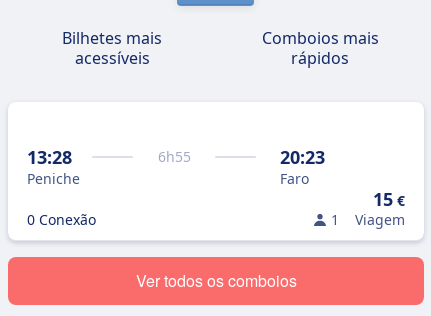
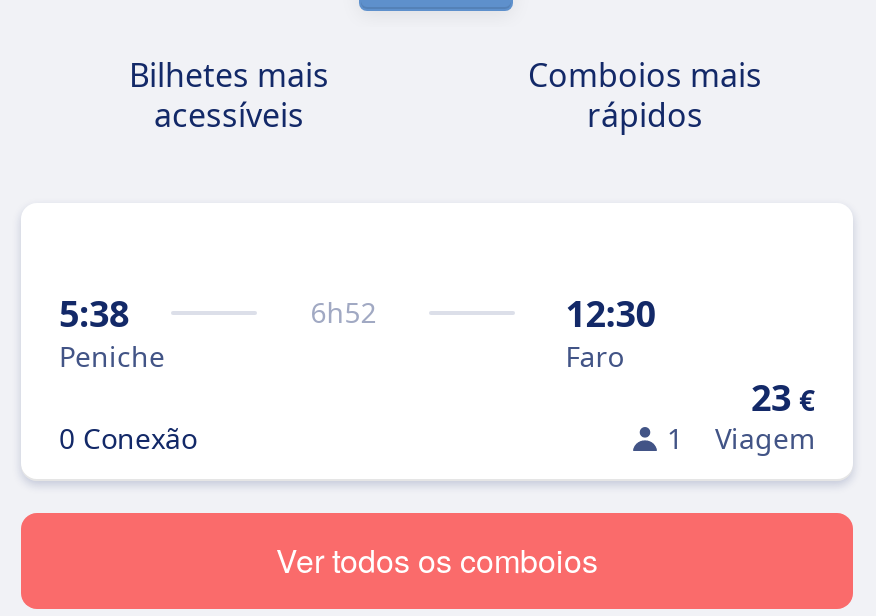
[27,145,72,169] 13:28 -> [59,289,129,337] 5:38
[158,147,191,166] 6h55 -> [310,293,376,331] 6h52
[280,145,325,169] 20:23 -> [566,289,656,337] 12:30
[373,187,405,211] 15 € -> [751,373,815,421] 23 €

